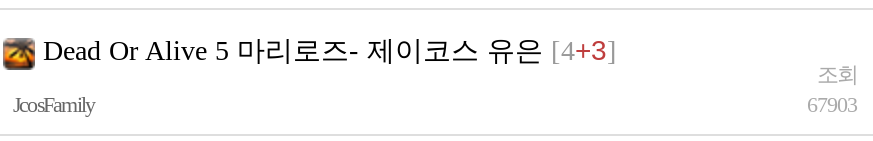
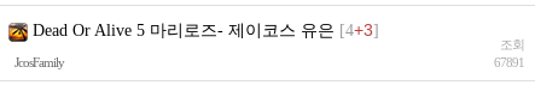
[807,92,857,116] 67903 -> [494,55,524,69] 67891

